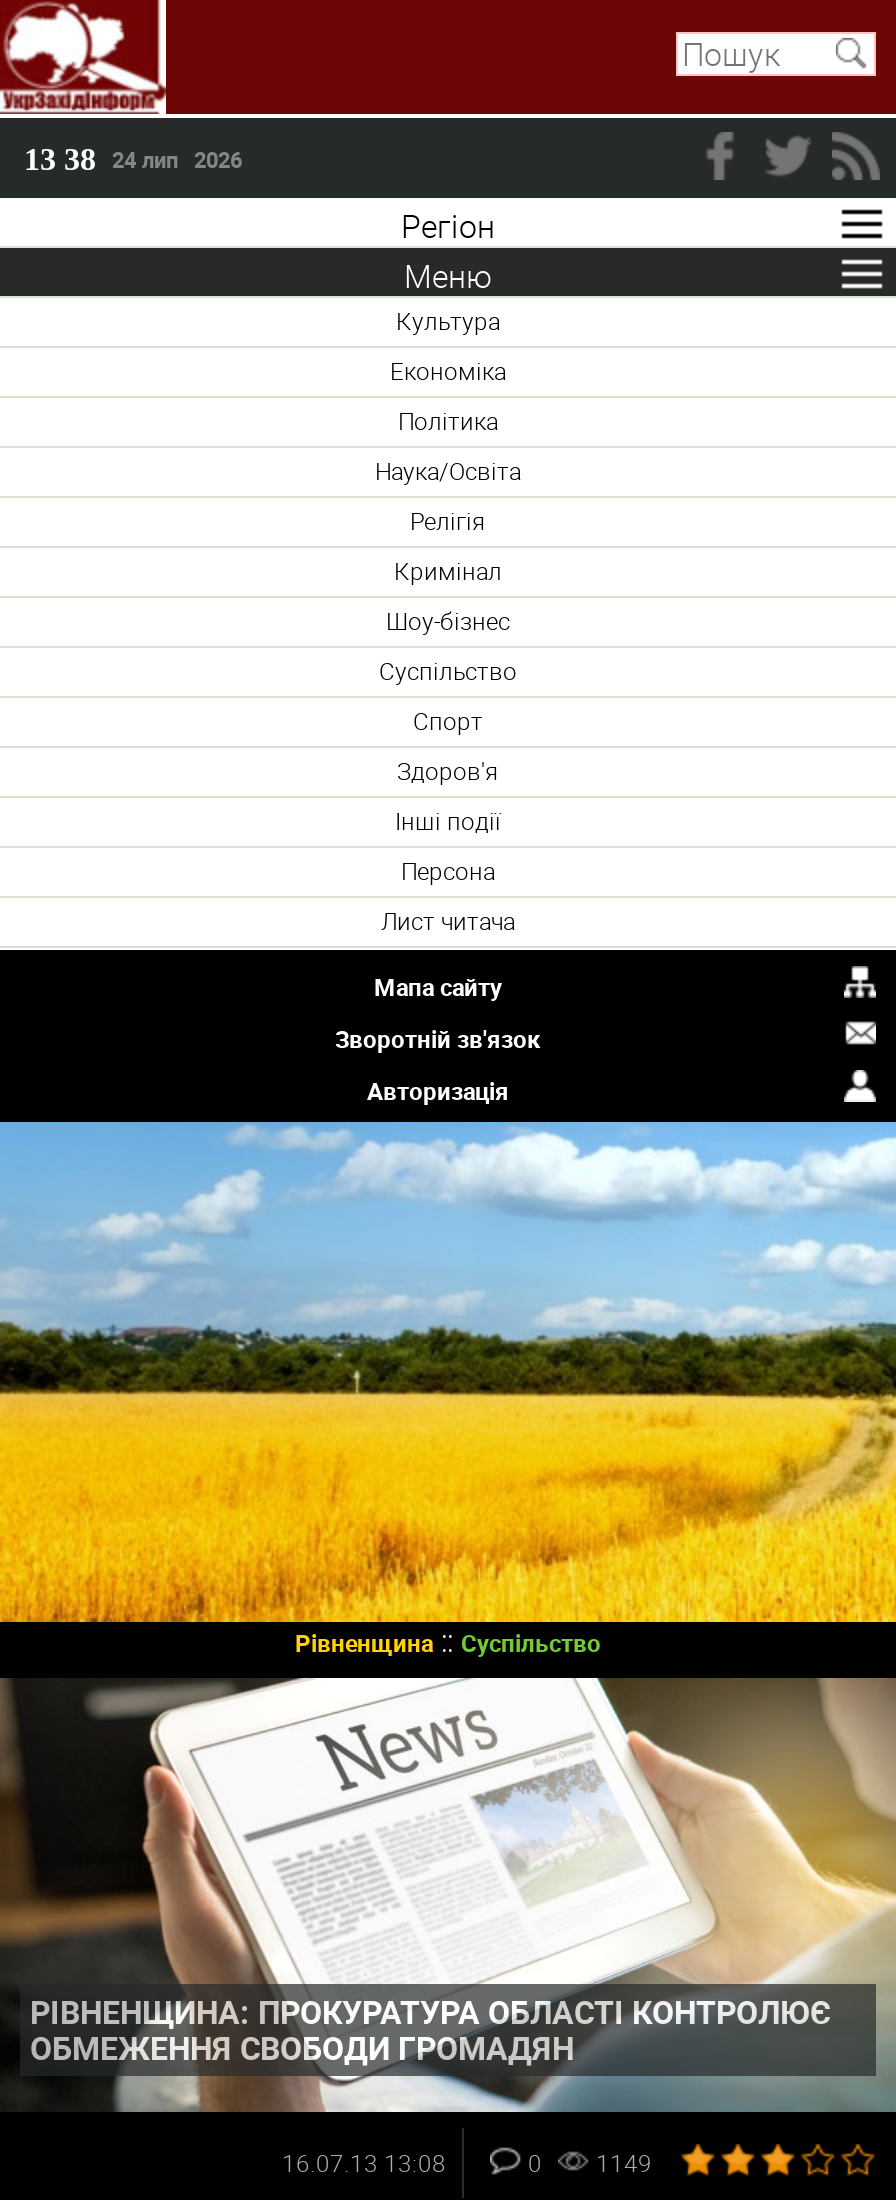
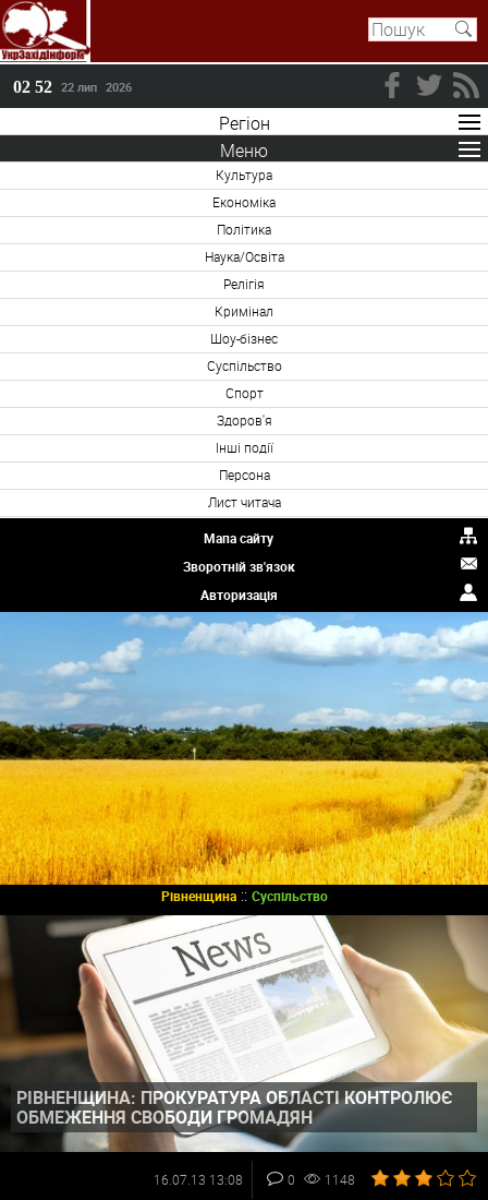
[24,142,244,176] 13:38 24 лип 2026 -> [13,77,132,96] 02 52 22 лип 2026
[528,2146,652,2178] 0 1149 -> [288,1171,355,1188] 0 1148

